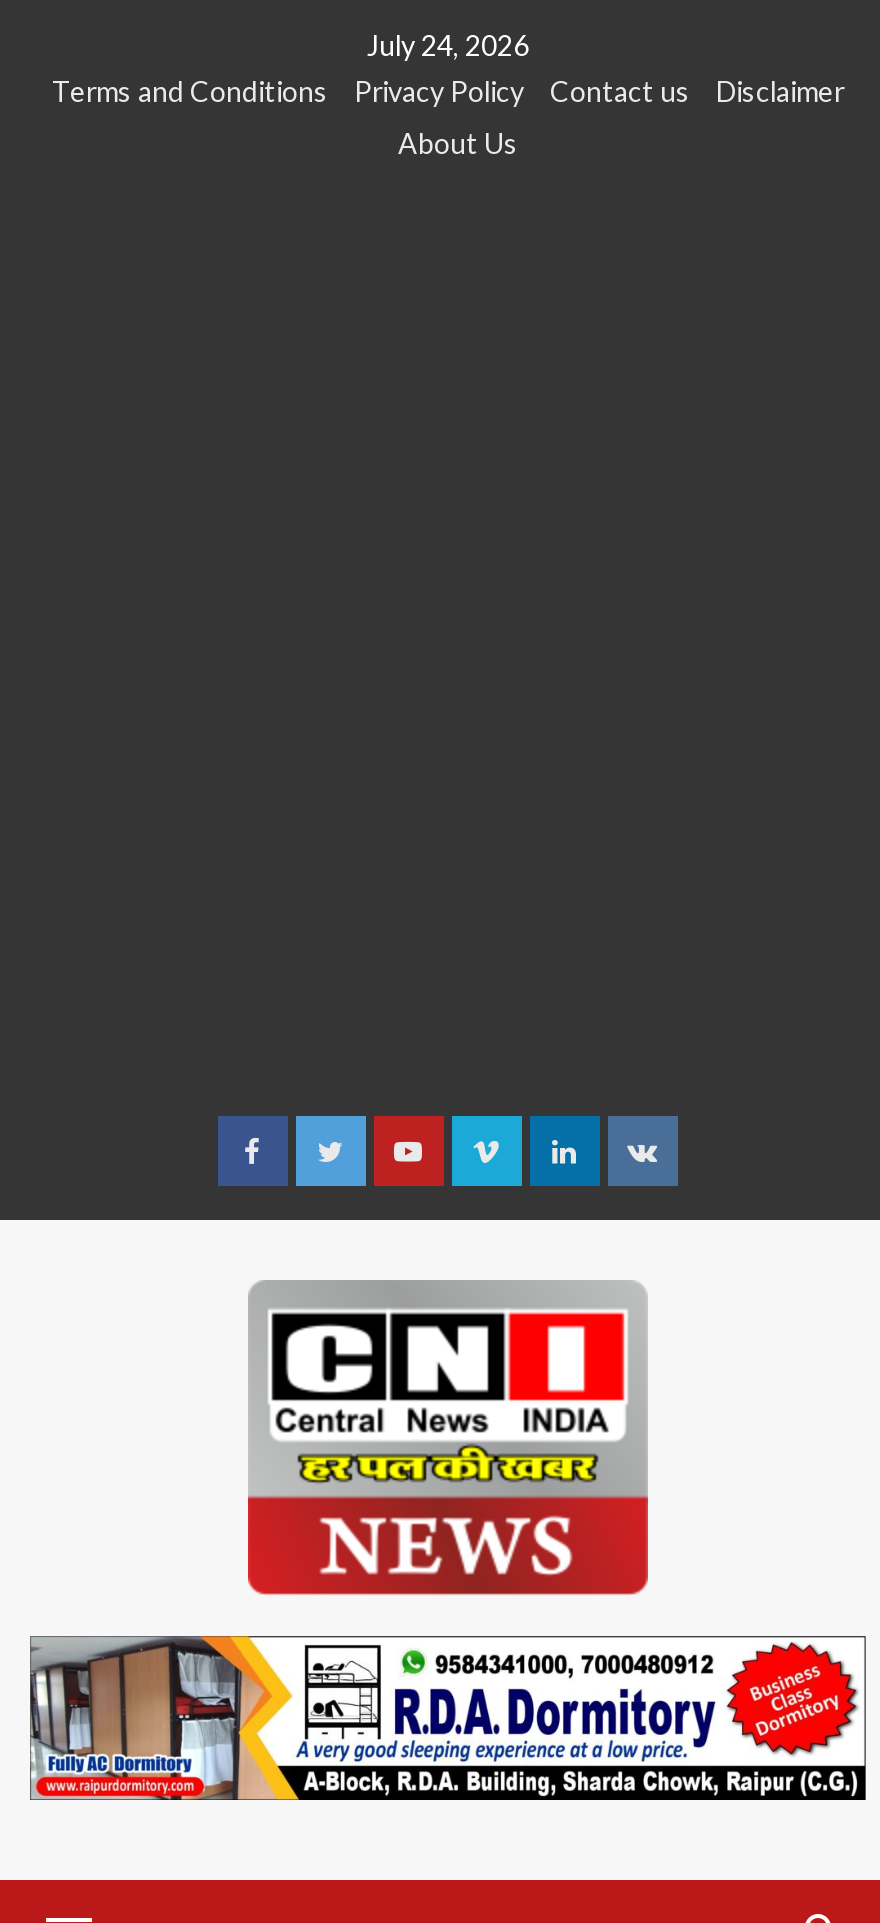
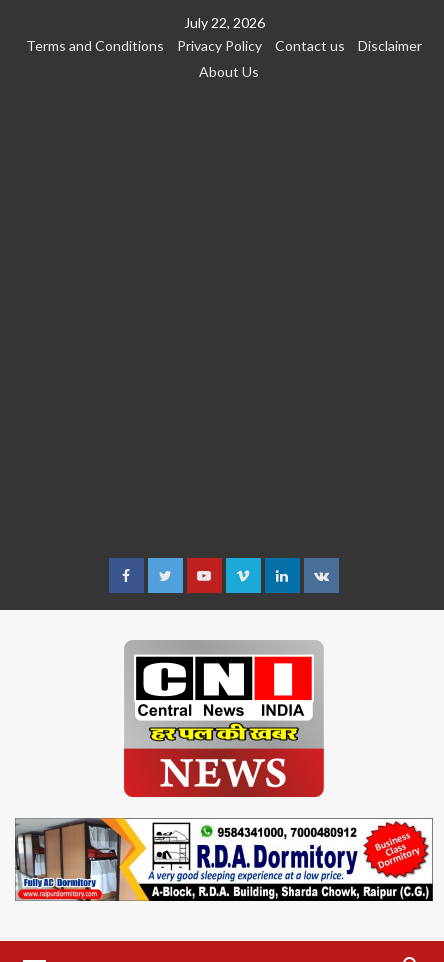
[367,28,529,62] July 24, 2026 -> [183,14,264,31] July 22, 2026

